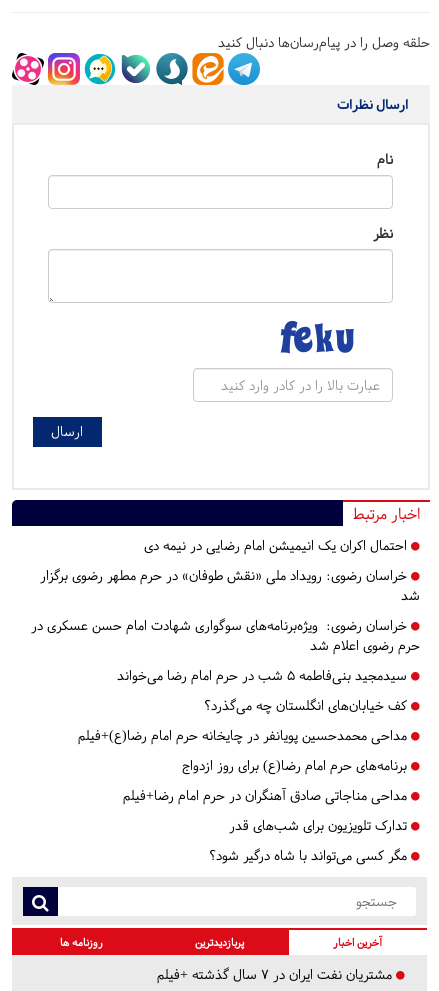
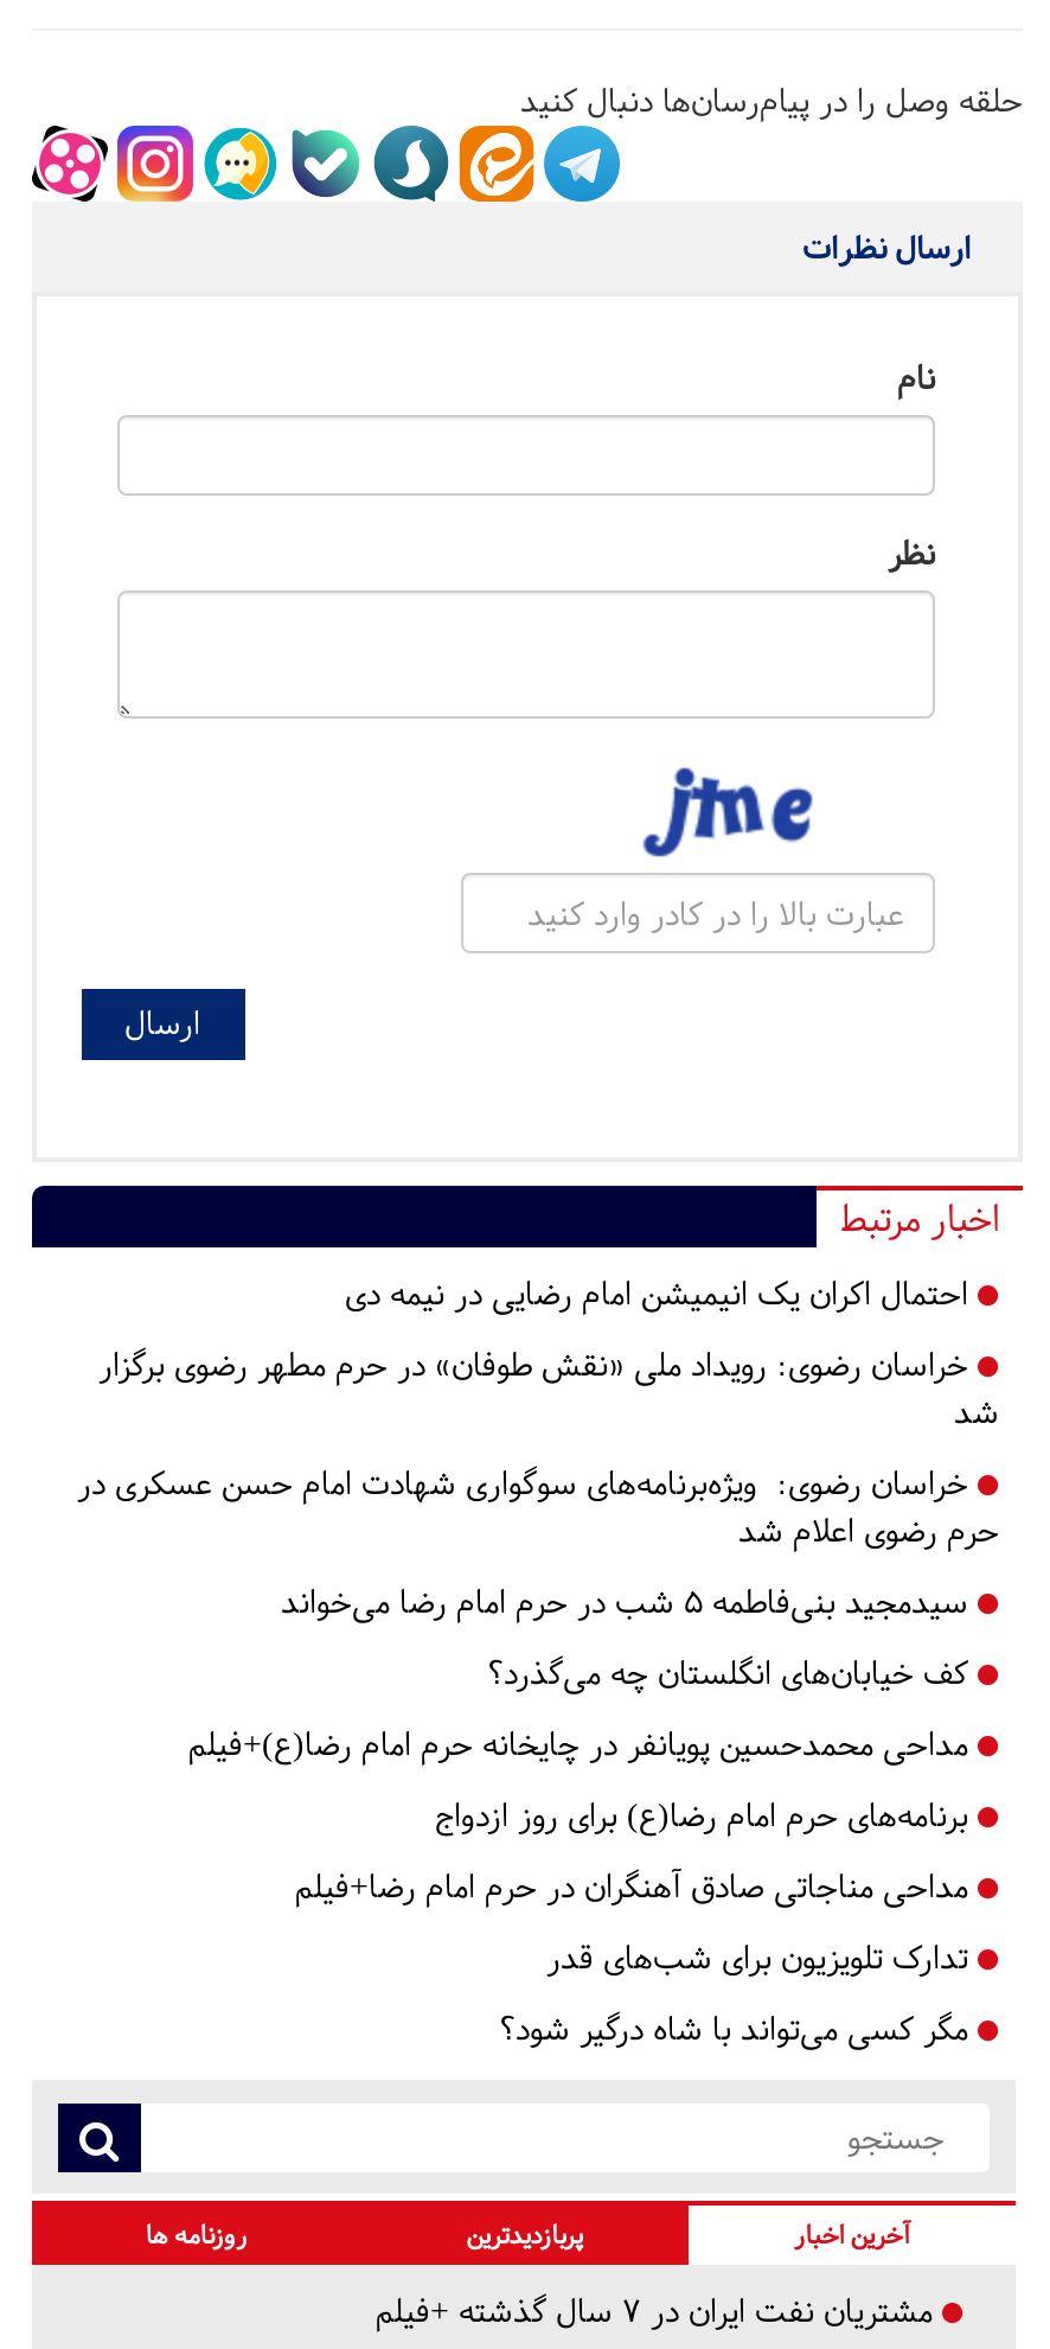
[270,320,355,361] [image] -> [641,761,843,858] [image]

